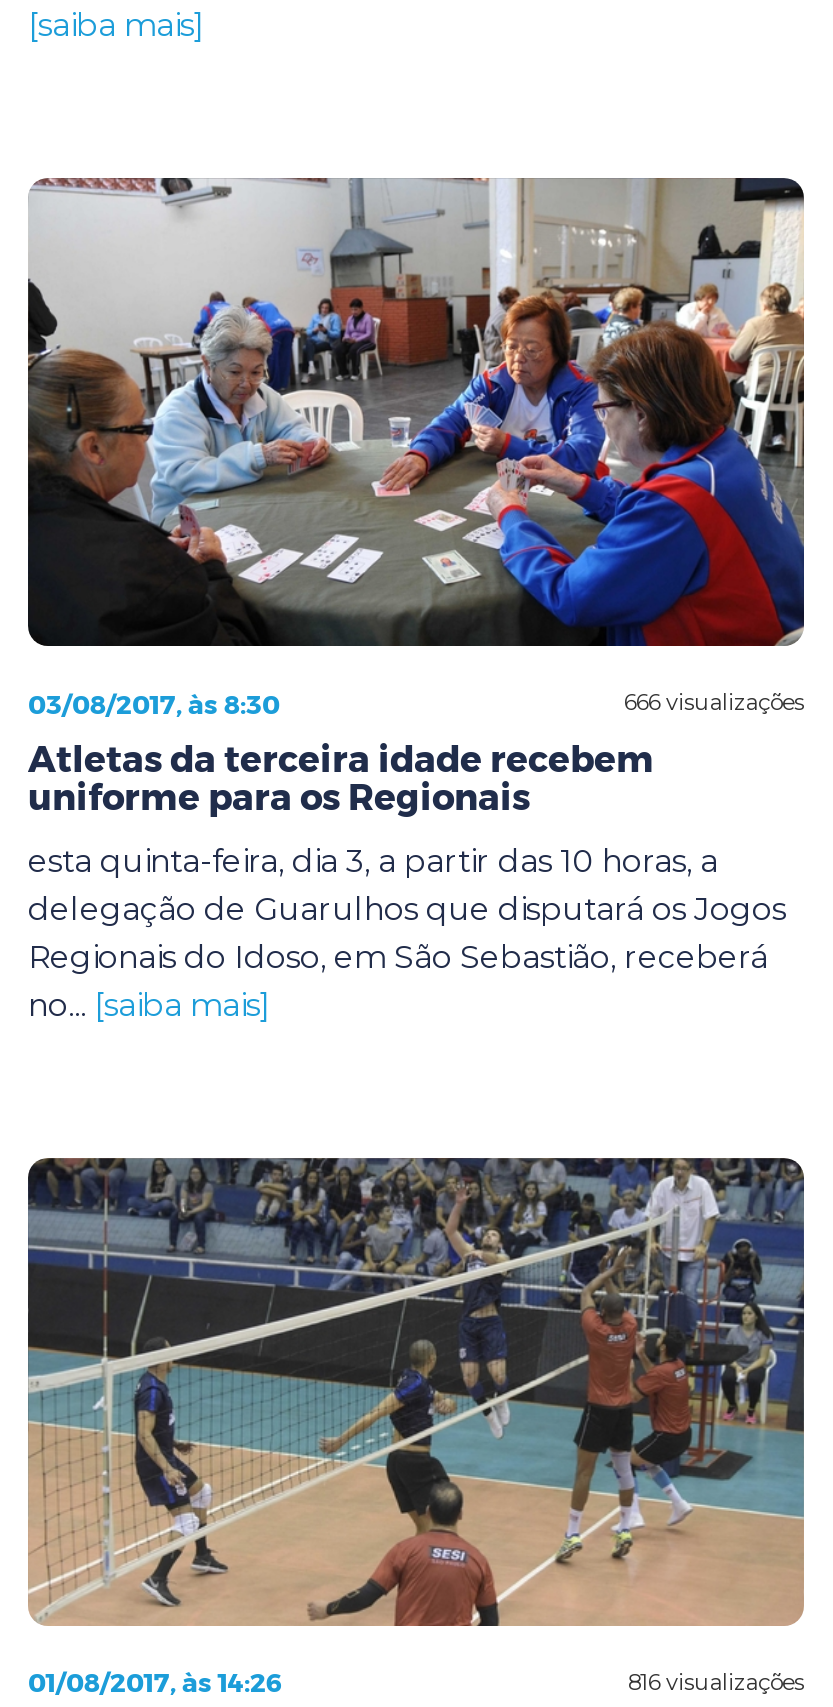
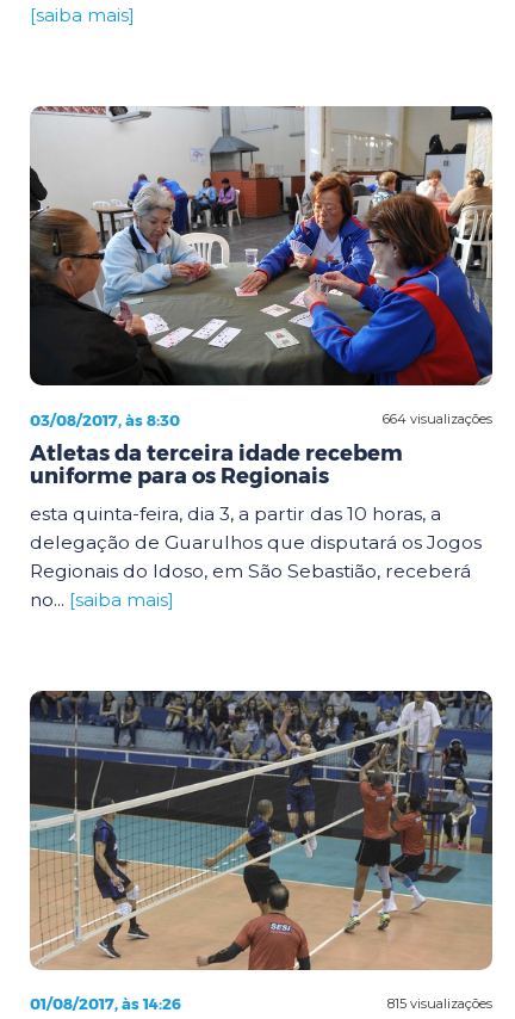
[624,688,804,716] 666 visualizações -> [383,410,492,427] 664 visualizações
[628,1667,804,1695] 816 visualizações -> [387,995,492,1011] 815 visualizações

